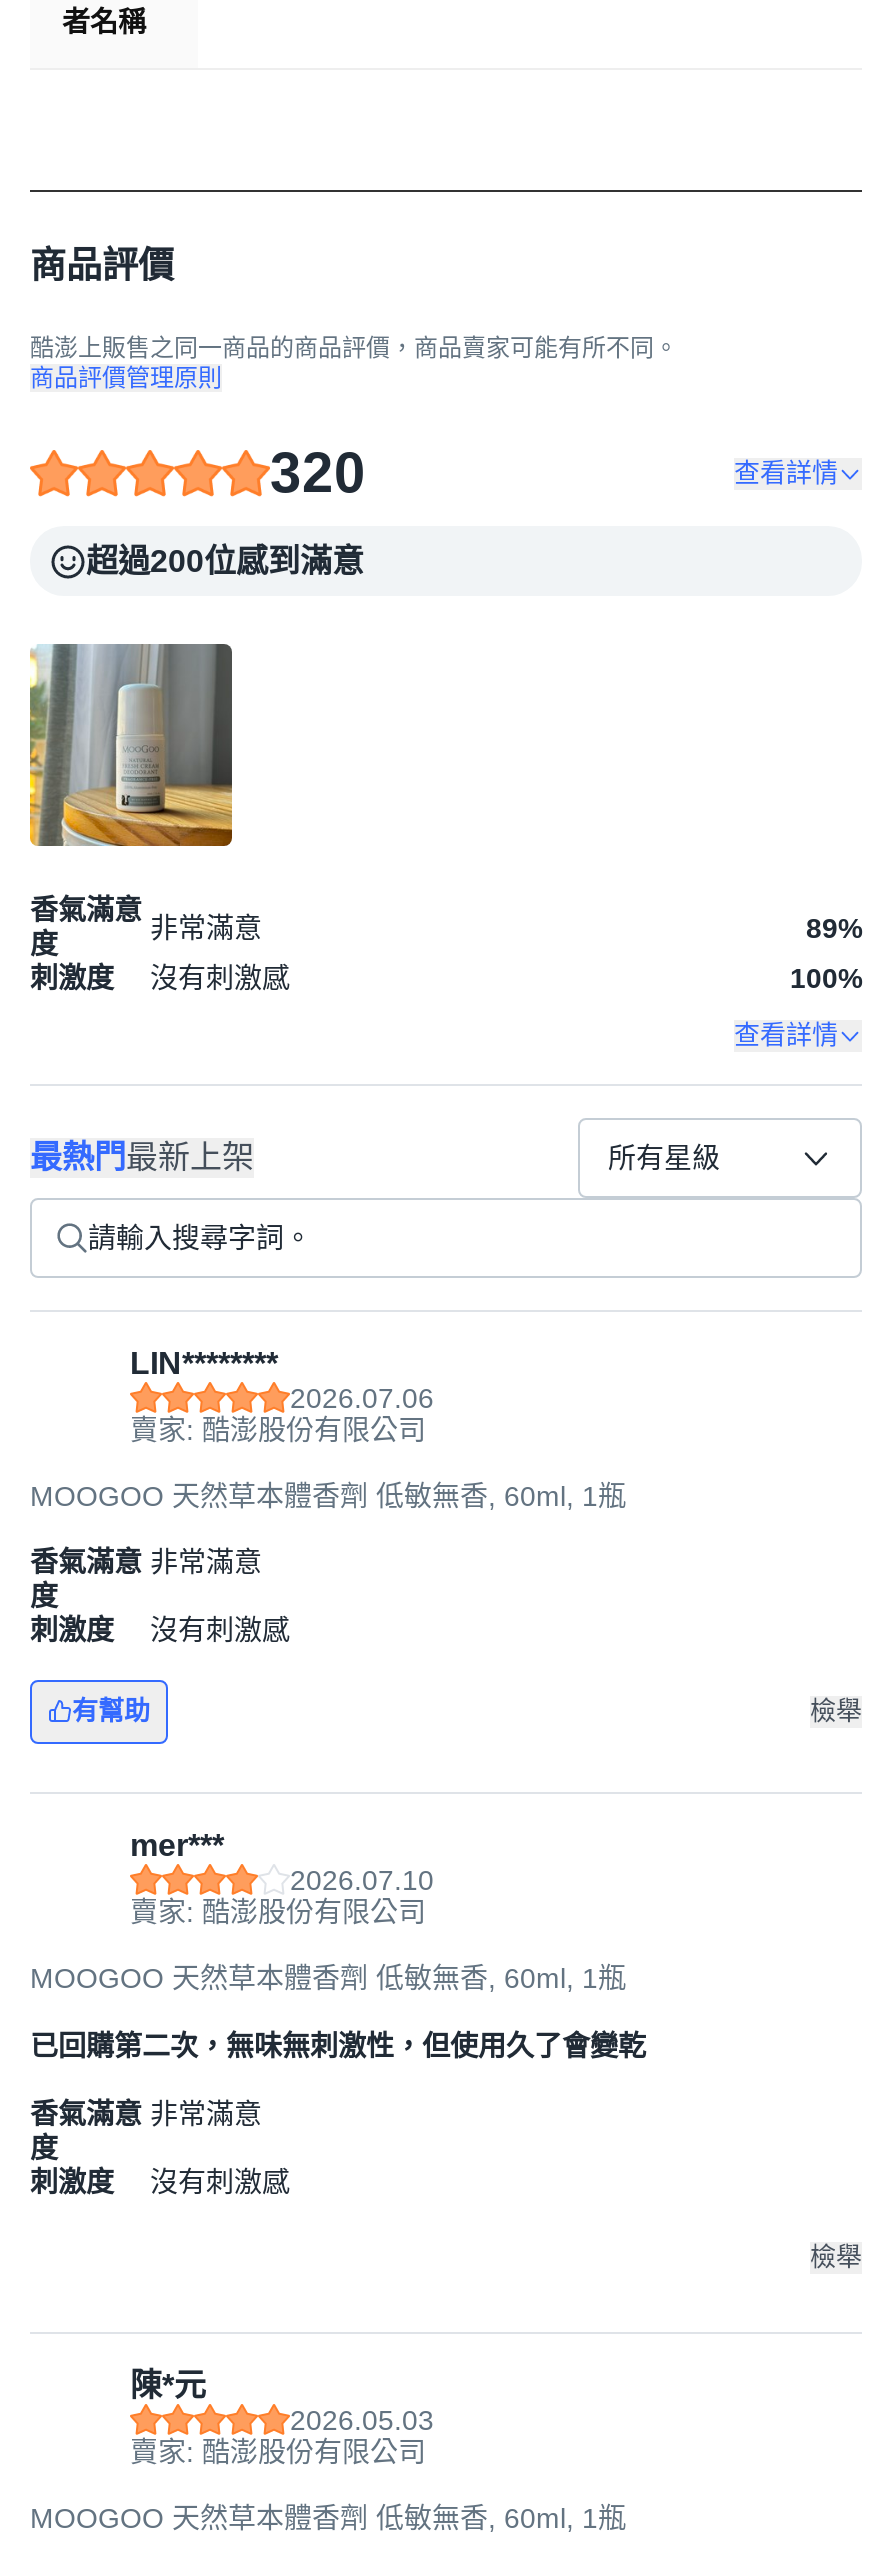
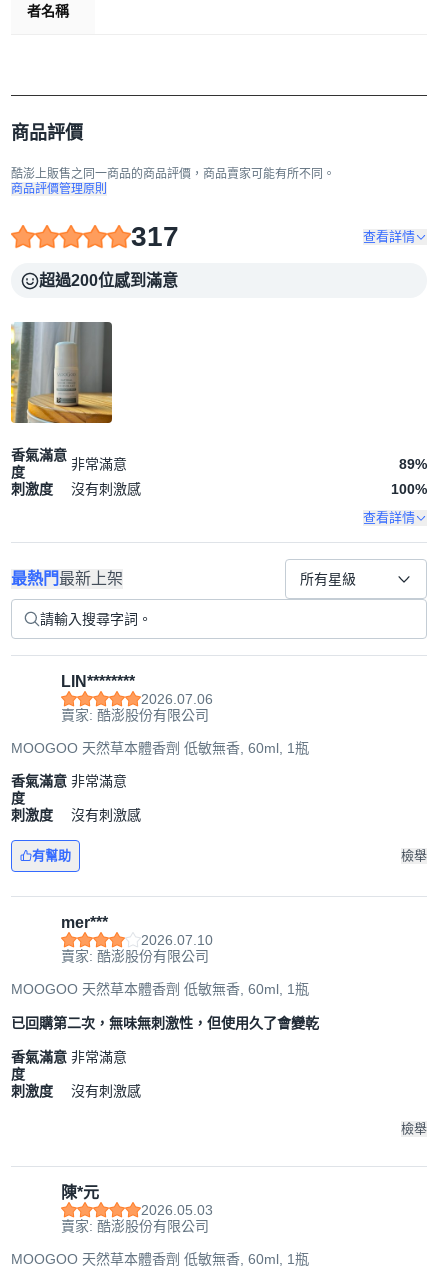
[270,442,366,504] 320 -> [131,221,179,252] 317

